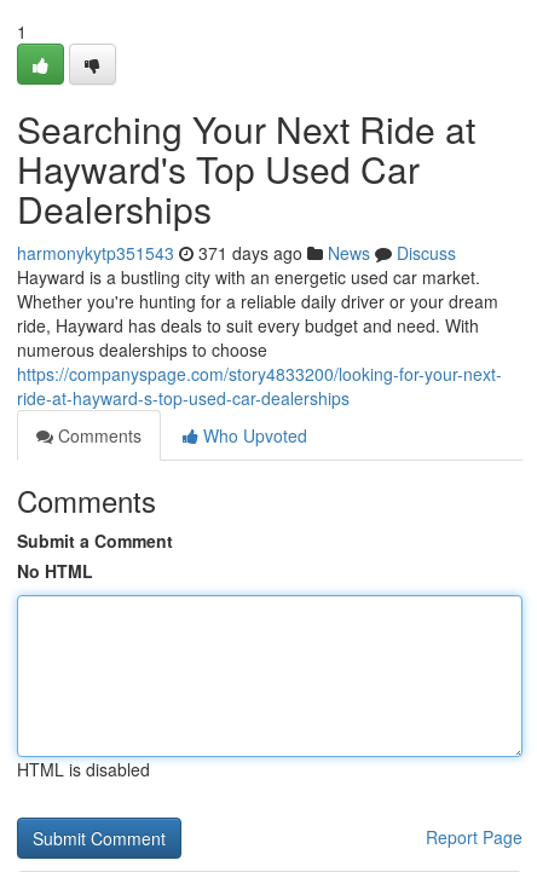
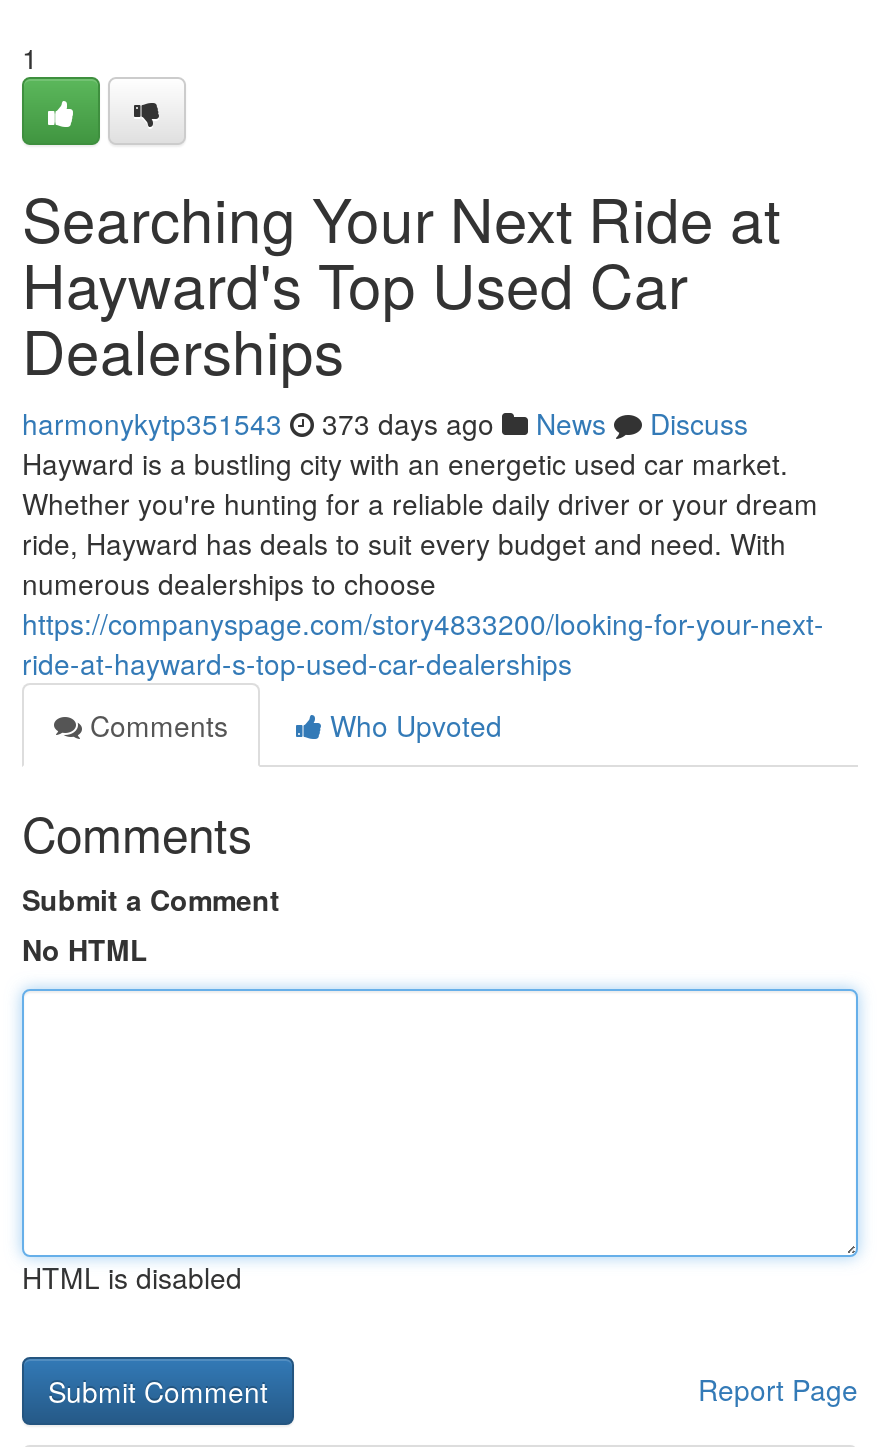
[17,241,456,265] harmonykytp351543 371 days ago News Discuss -> [22,403,748,443] harmonykytp351543 373 days ago News Discuss

